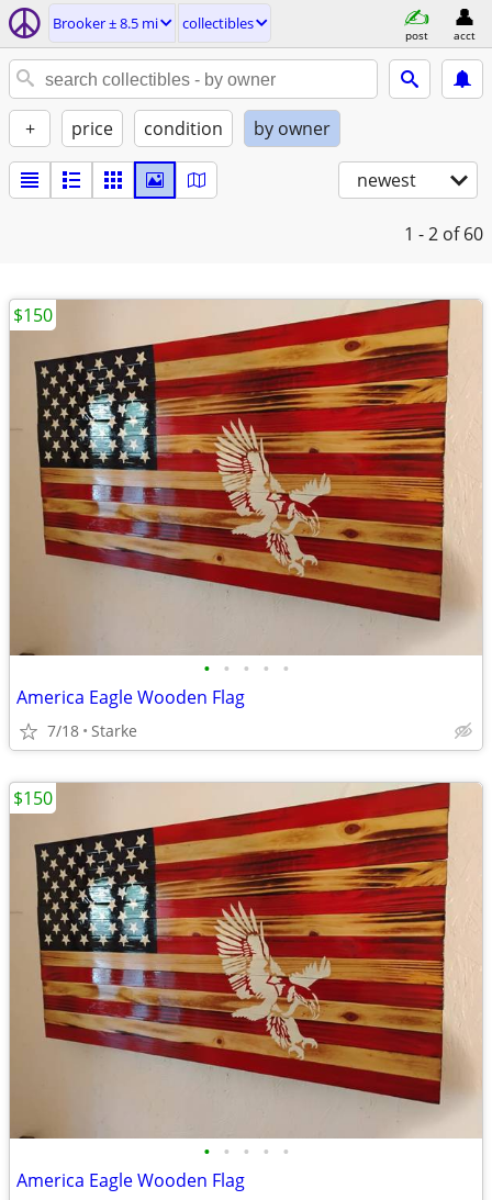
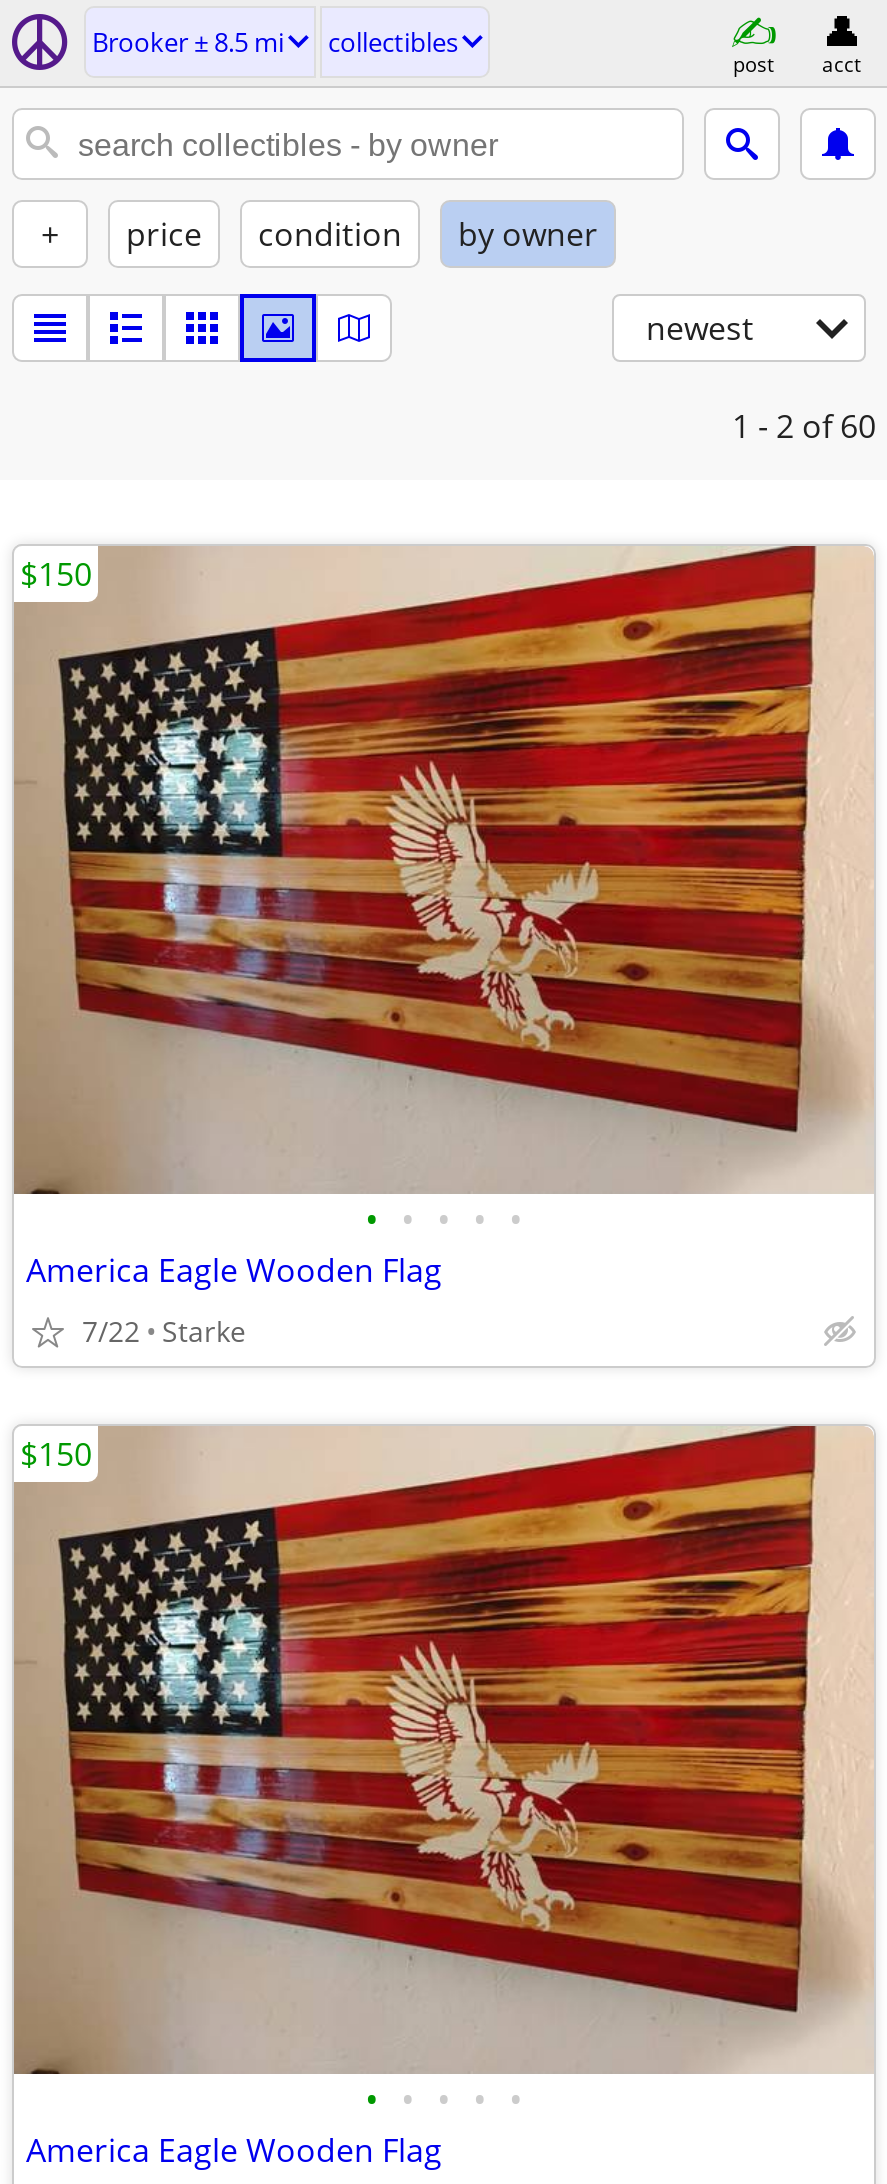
[47,720,137,741] 7/18 Starke -> [82,1312,246,1350] 7/22 Starke

